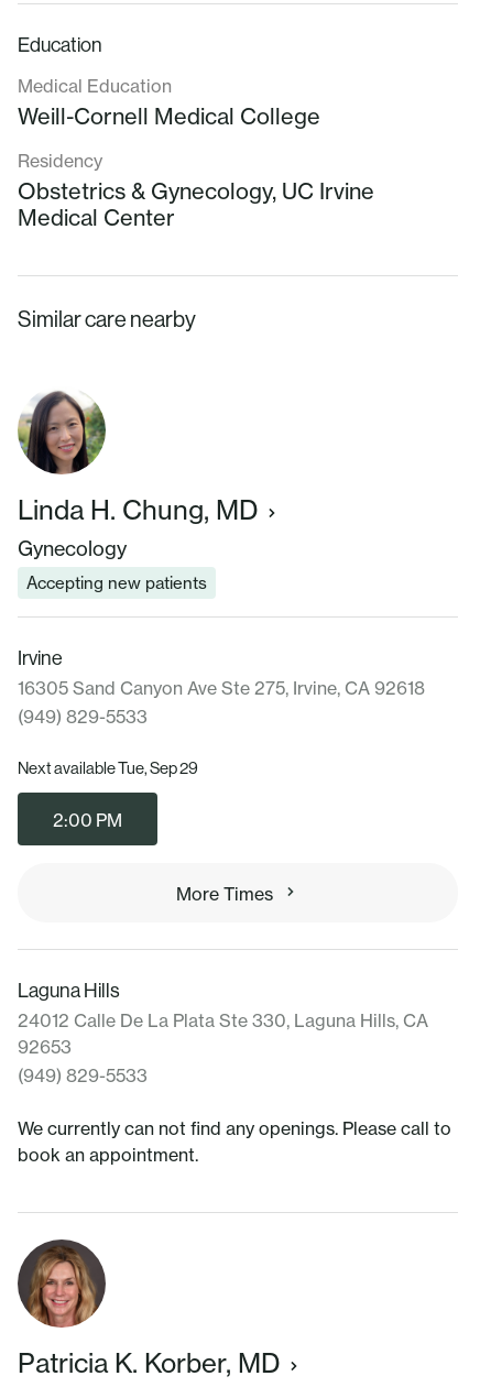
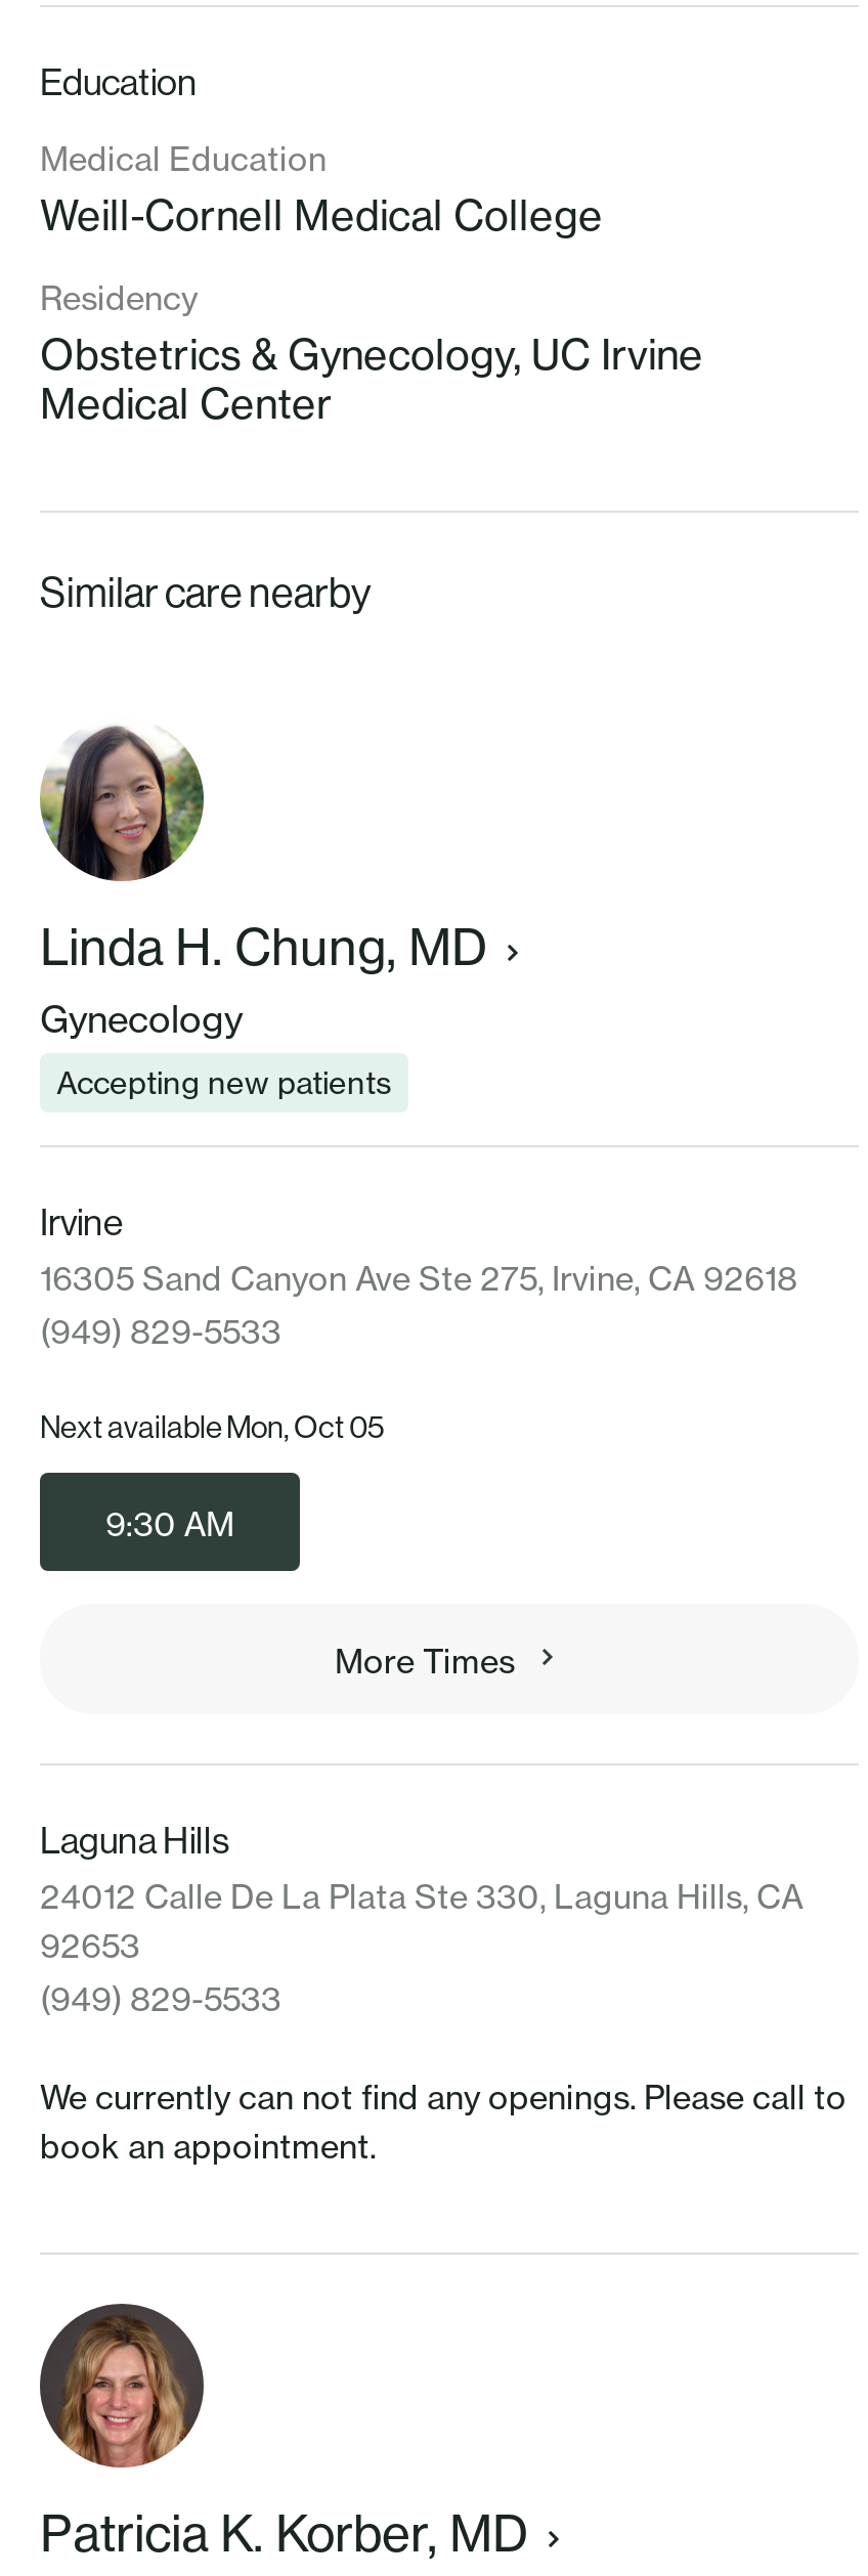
[18,758,198,777] Next available Tue, Sep 29 -> [40,1409,384,1444] Next available Mon, Oct 05
[53,809,122,831] 2:00 PM -> [105,1503,234,1544] 9:30 AM

